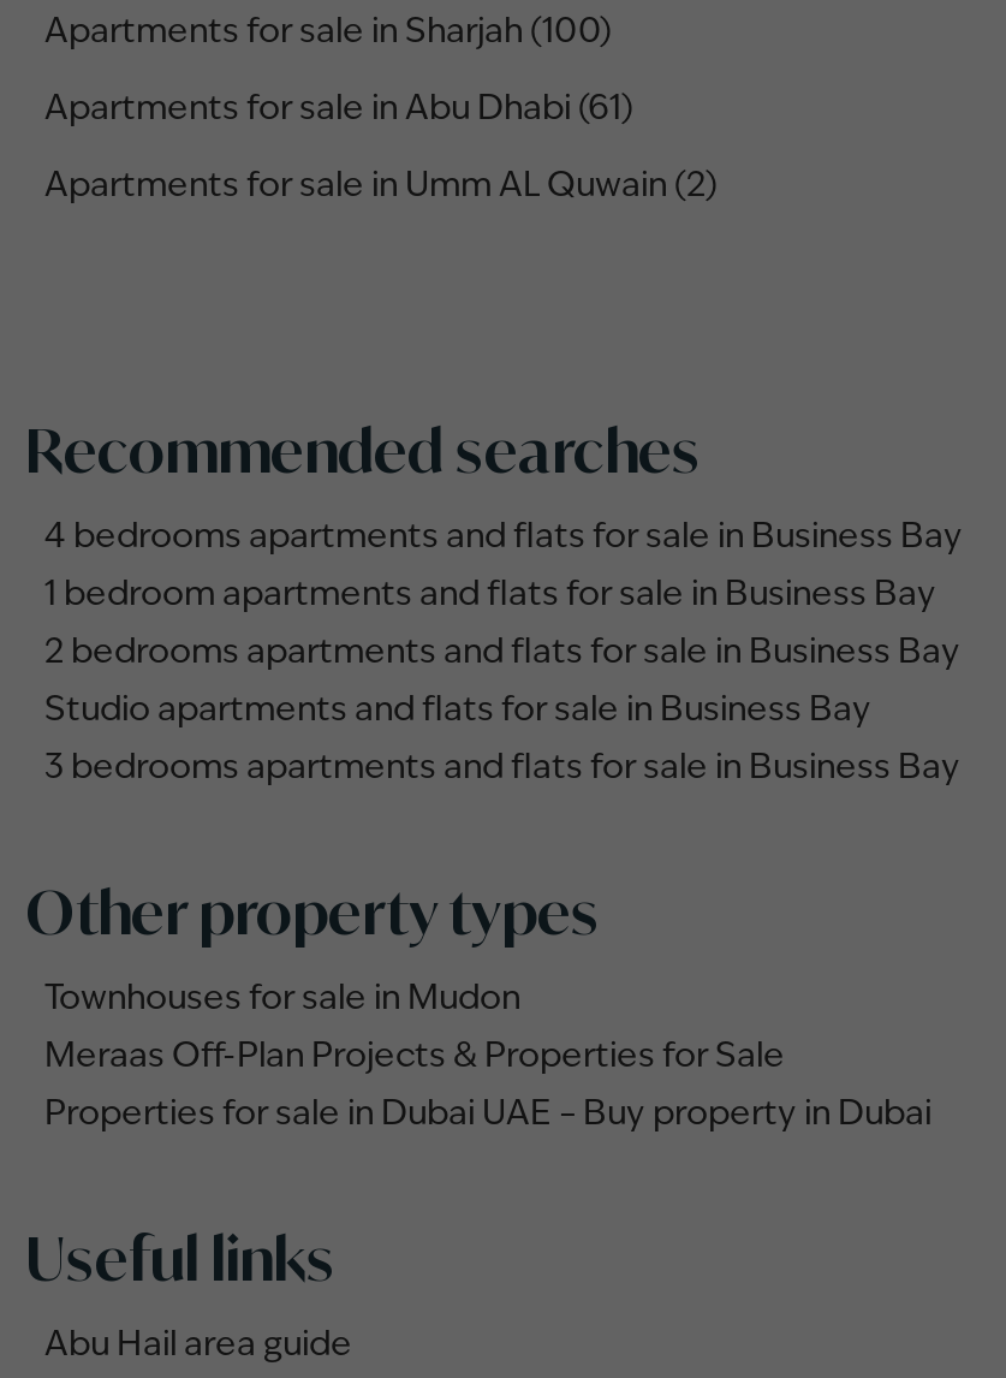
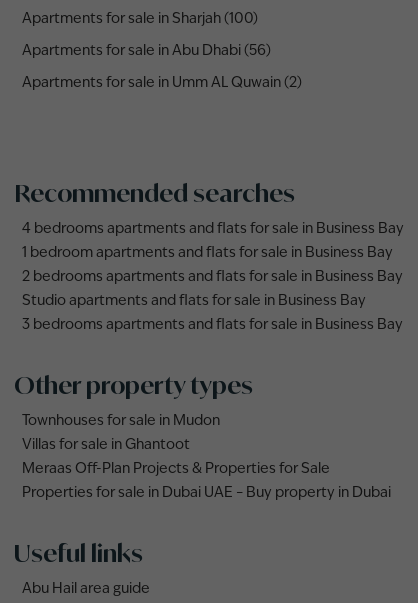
[44,93,633,126] Apartments for sale in Abu Dhabi (61) -> [22,44,271,58] Apartments for sale in Abu Dhabi (56)
none -> [22,438,190,452] Villas for sale in Ghantoot

